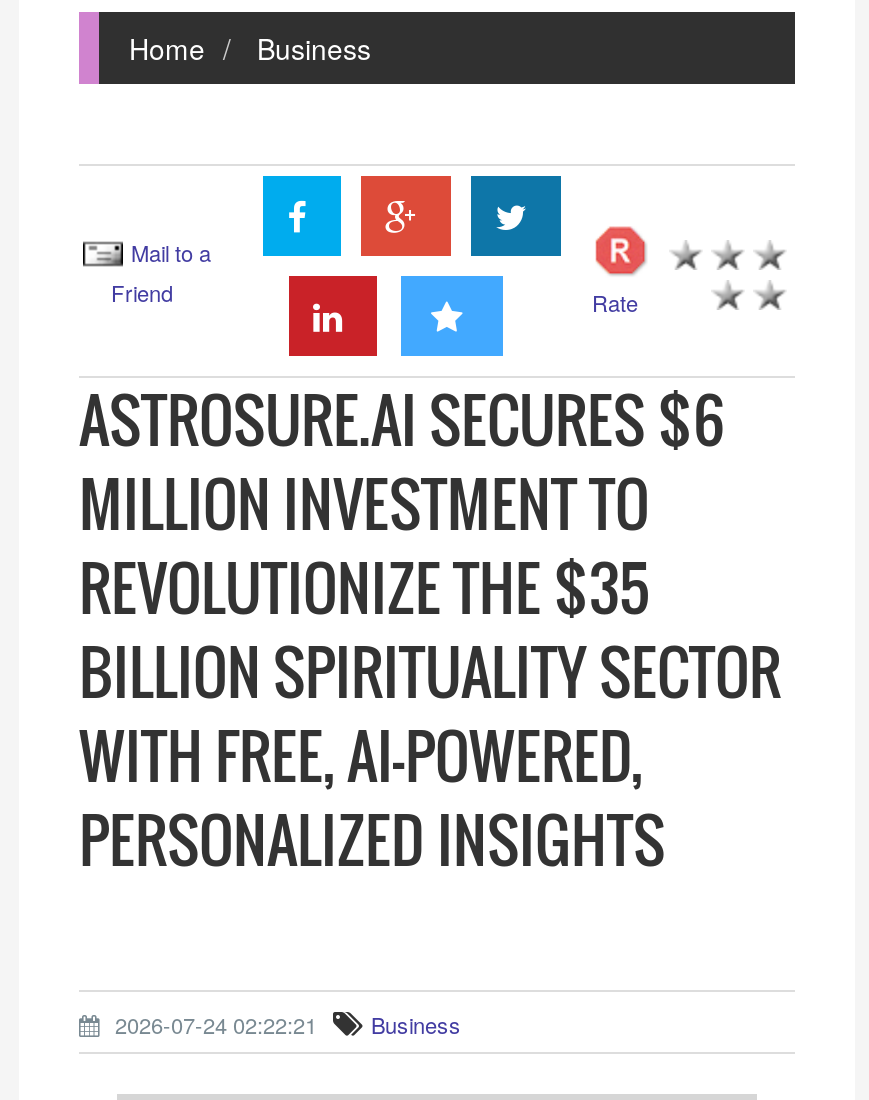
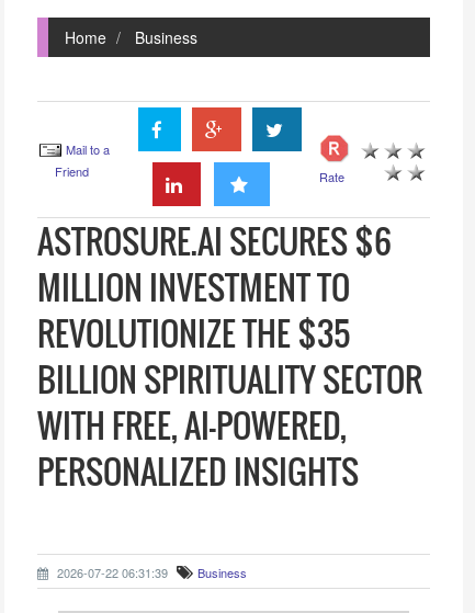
[109,1008,461,1040] 2026-07-24 02:22:21 Business -> [54,564,247,581] 2026-07-22 06:31:39 Business

